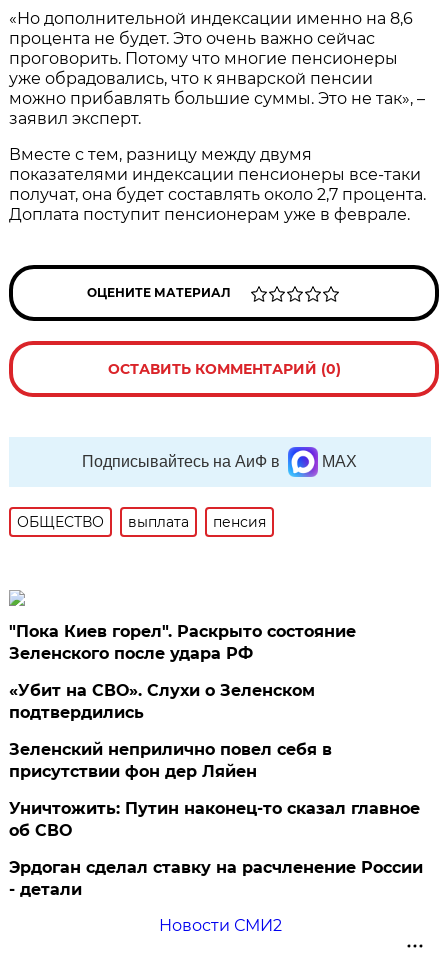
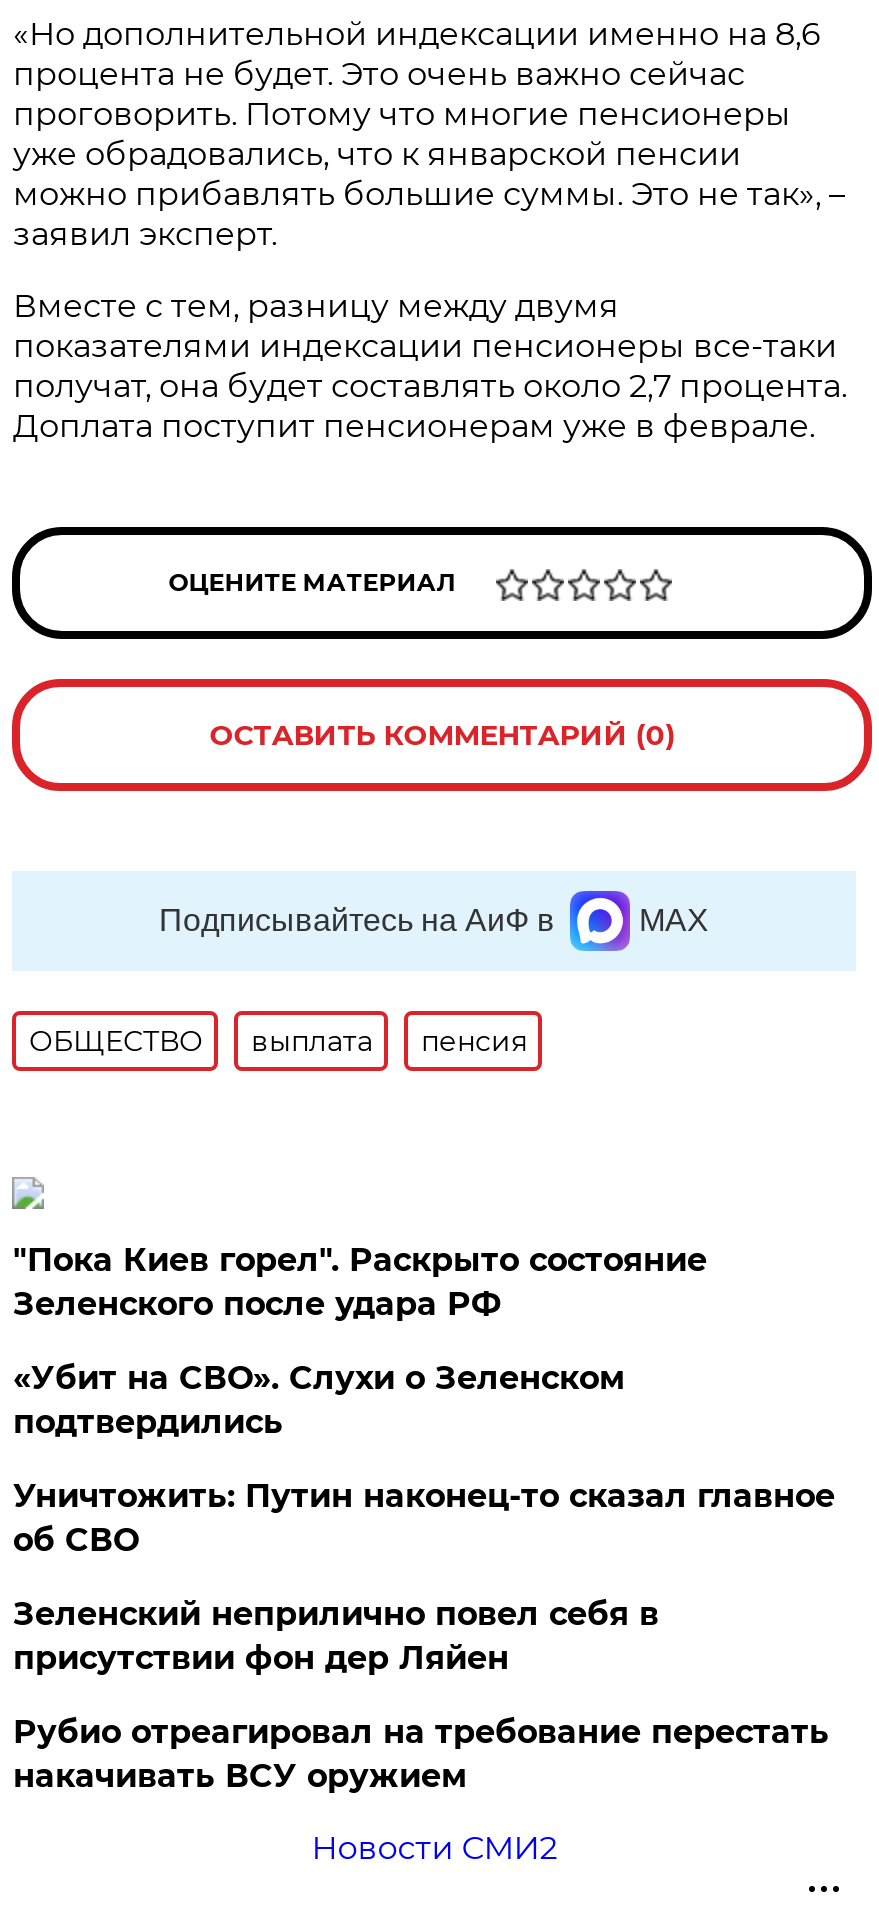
moved [9,740,332,781] -> [13,1595,659,1677]: Зеленский неприлично повел cебя в | присутствии фон дер Ляйен
moved [9,799,420,840] -> [13,1477,835,1559]: Уничтожить: Путин наконец-то сказал главное | об СВО
[9,858,423,899] Эрдоган сделал ставку на расчленение России | - детали -> [13,1713,829,1795] Рубио отреагировал на требование перестать | накачивать ВСУ оружием

